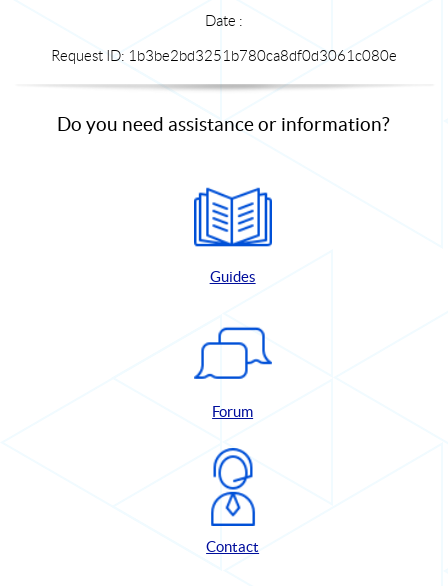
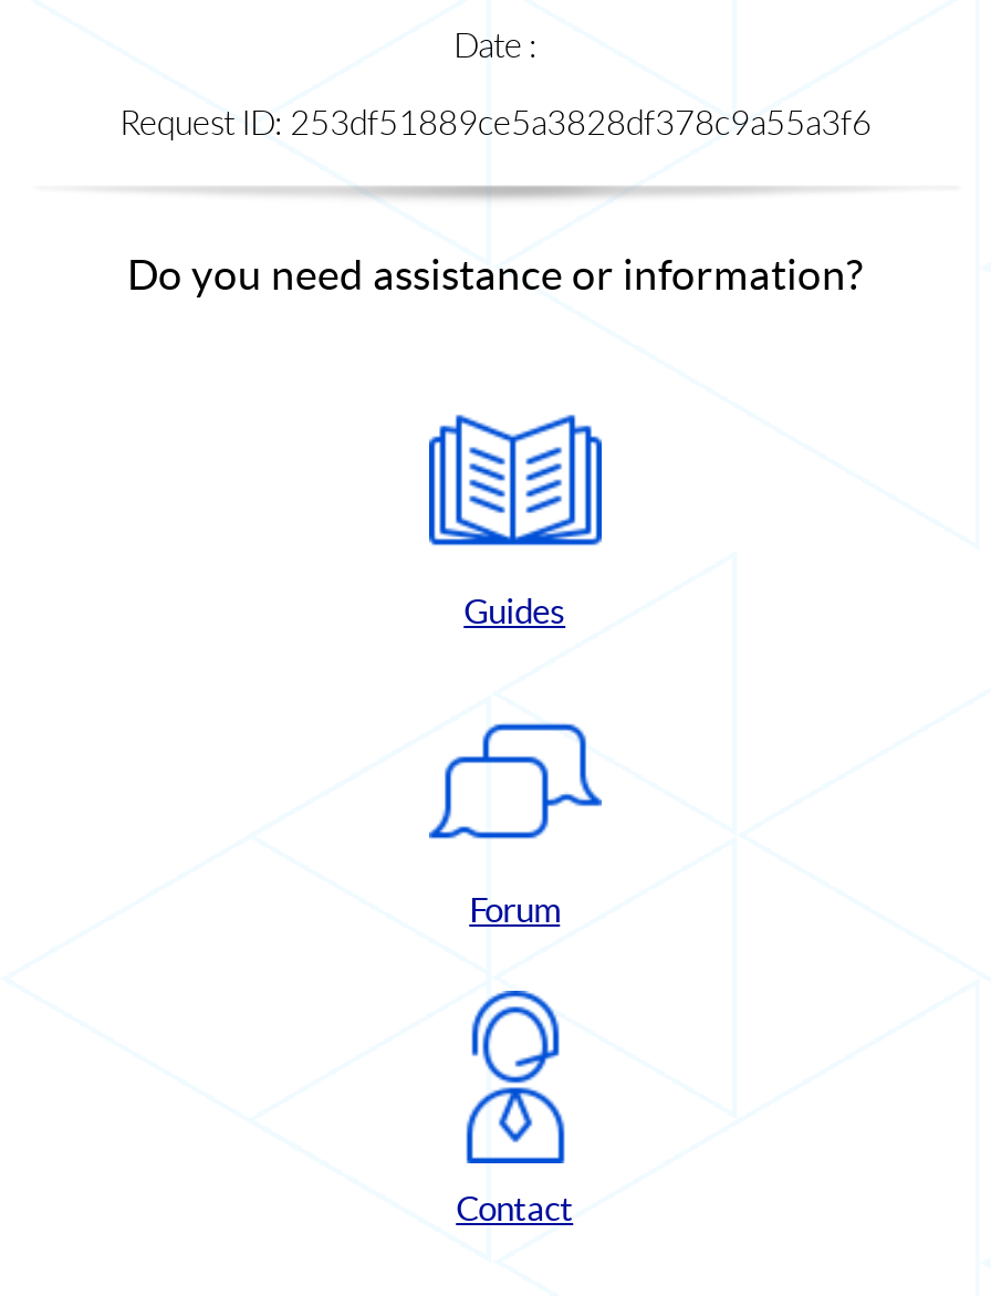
[51,47,397,64] Request ID: 1b3be2bd3251b780ca8df0d3061c080e -> [119,104,872,142] Request ID: 253df51889ce5a3828df378c9a55a3f6

